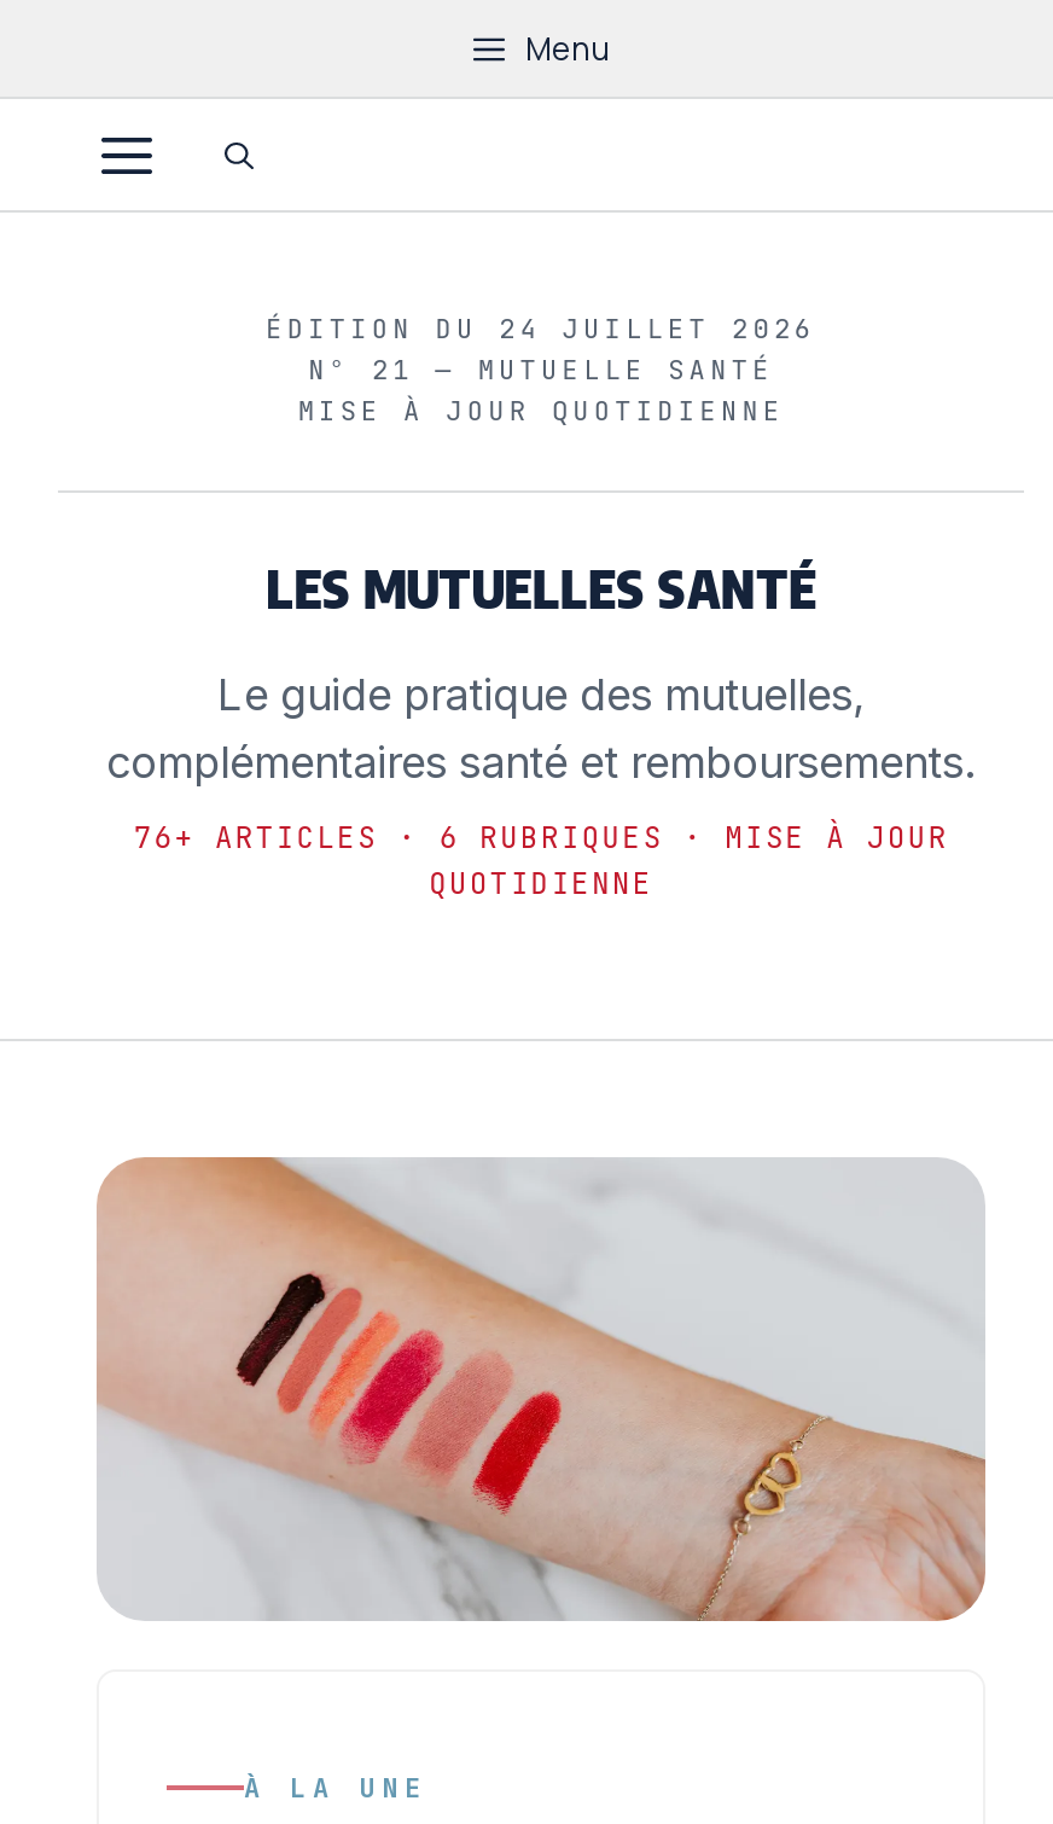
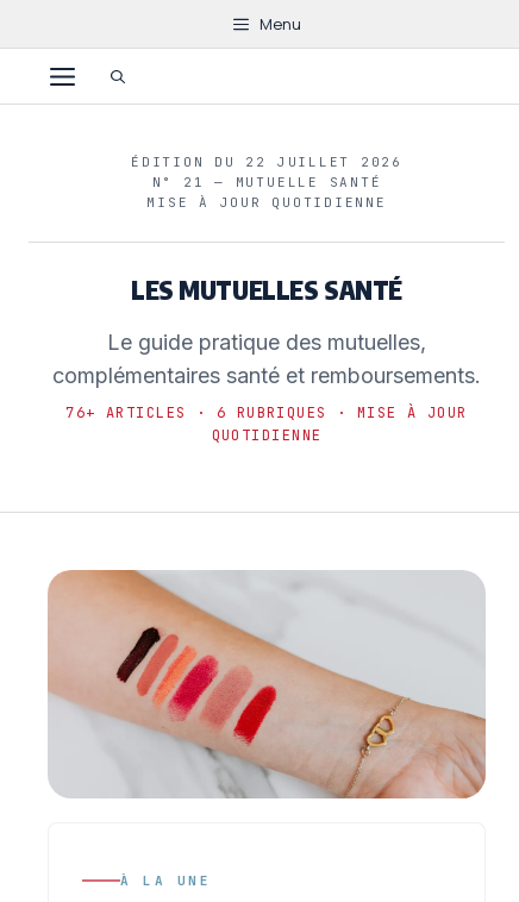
[266,312,816,345] ÉDITION DU 24 JUILLET 2026 -> [131,154,402,170] ÉDITION DU 22 JUILLET 2026

